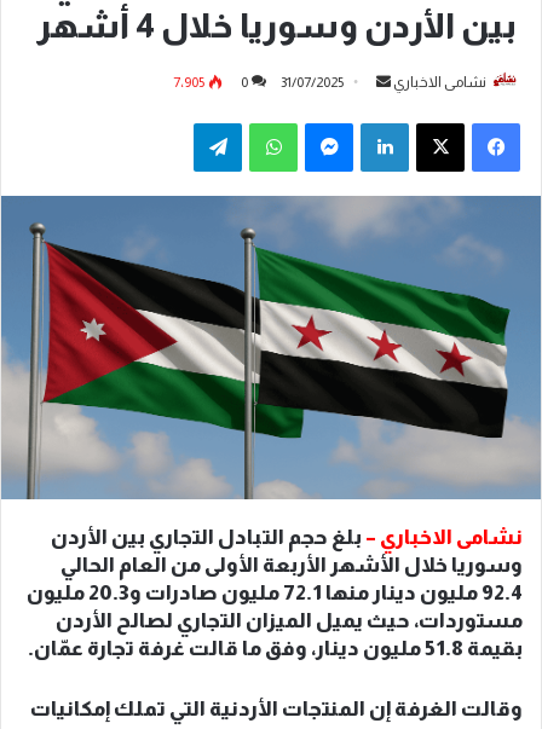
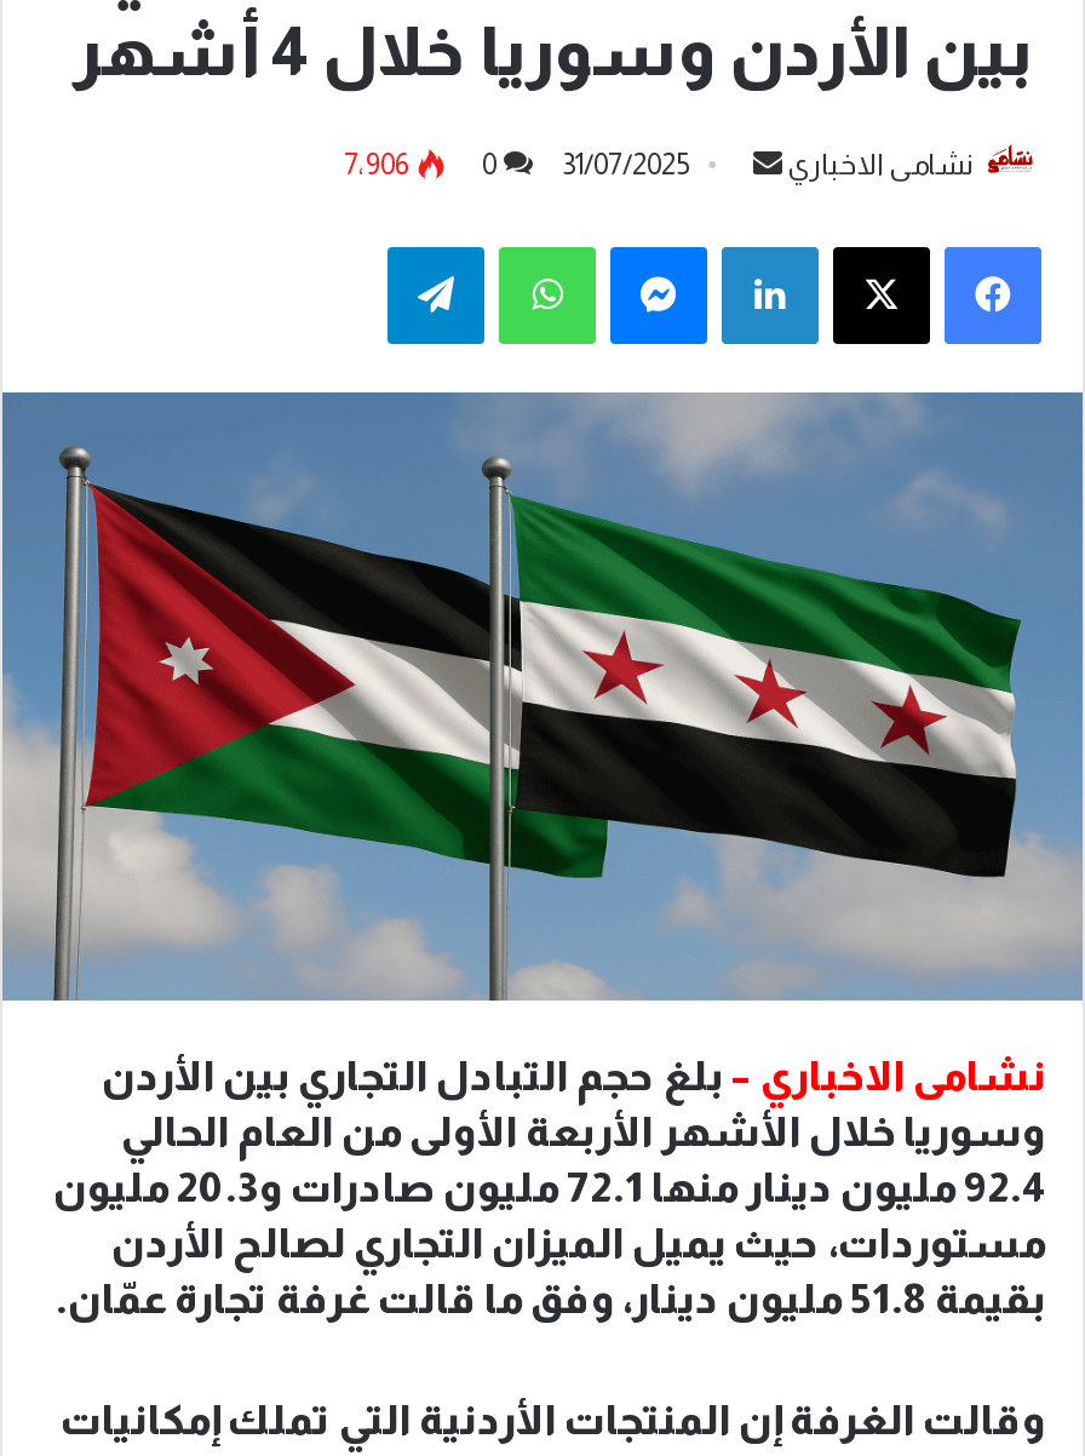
[173,74,204,91] 7٬905 -> [344,148,409,182] 7٬906

